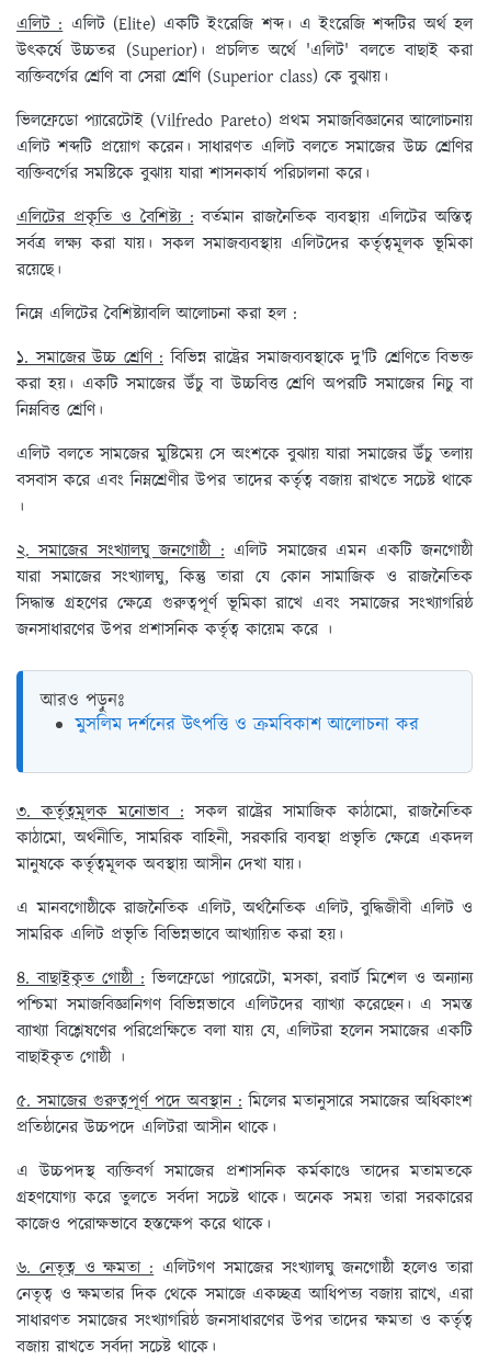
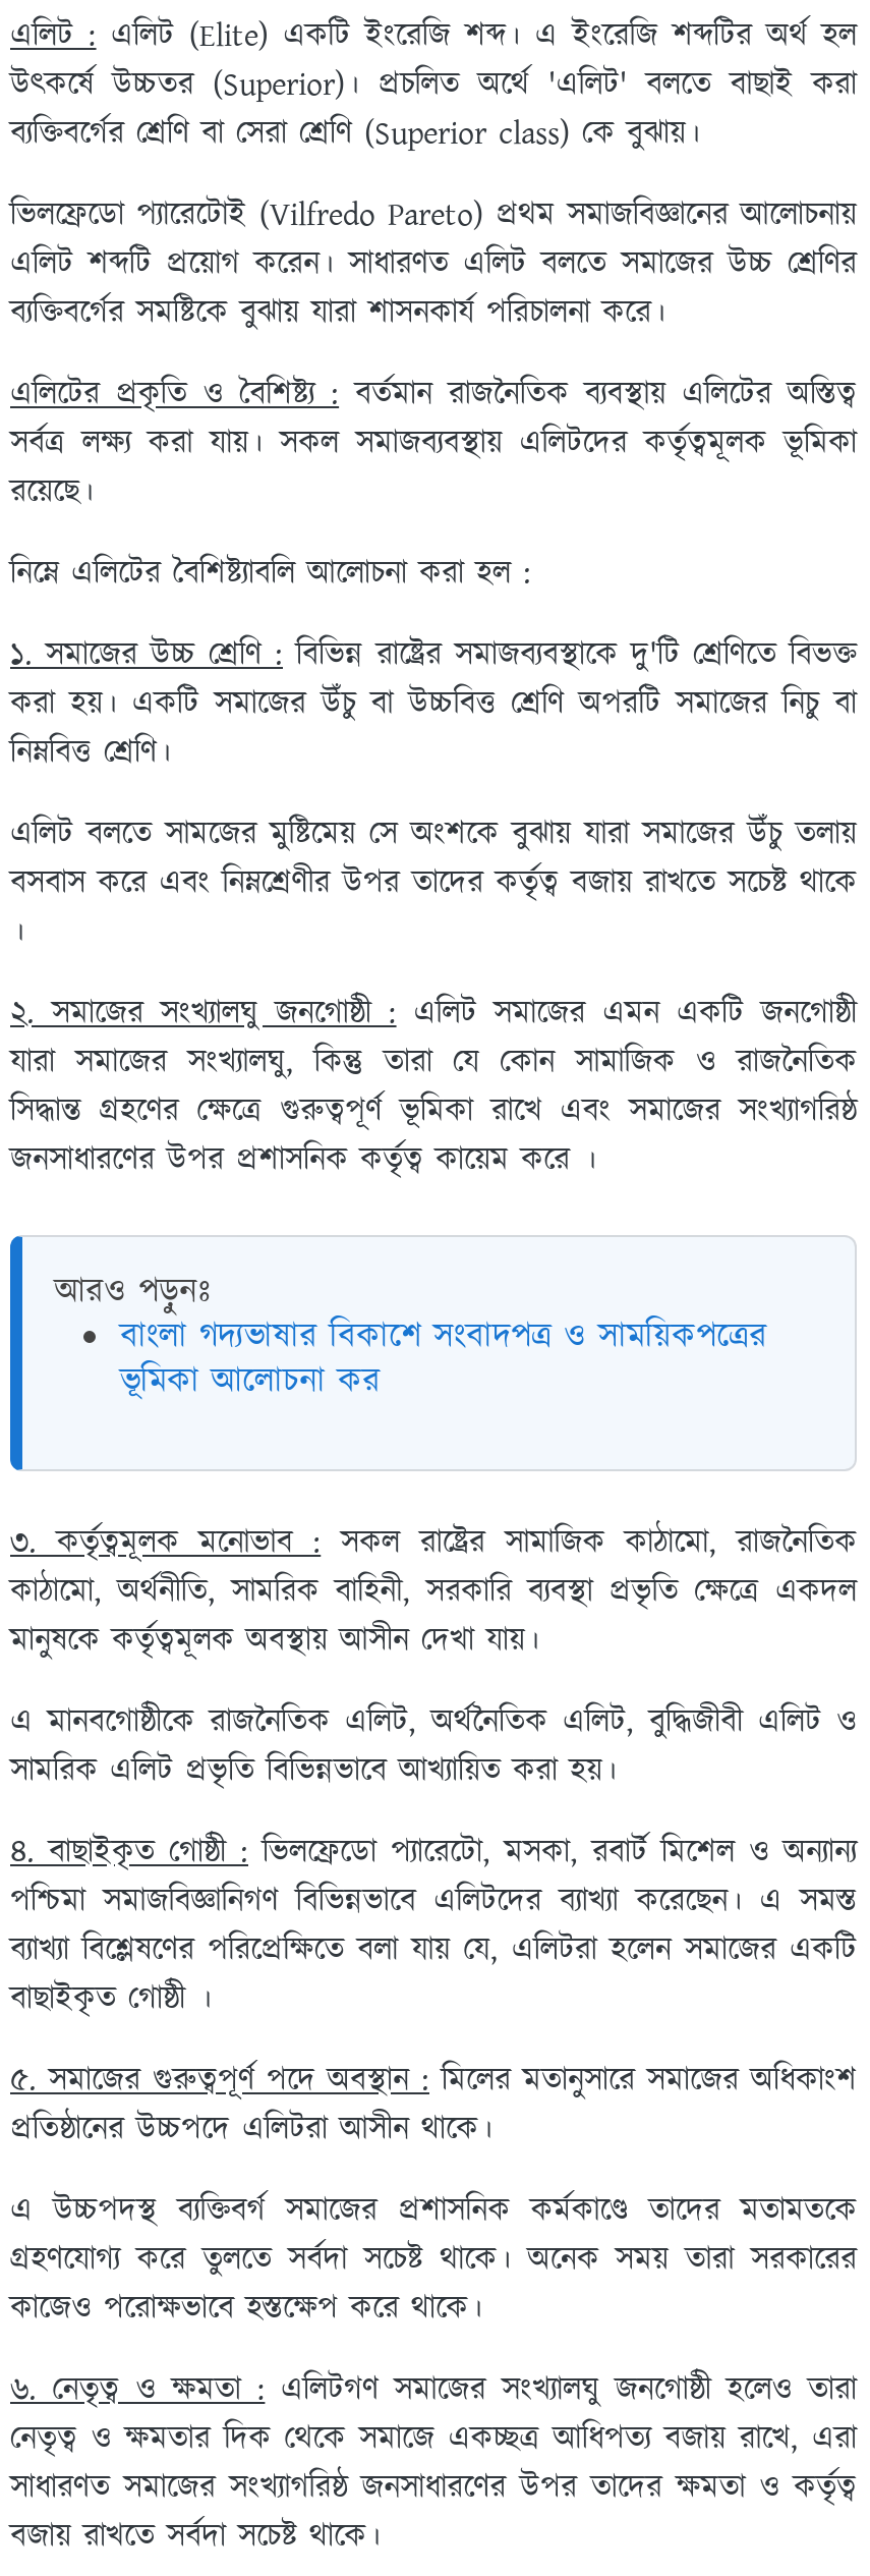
[76,712,419,738] মুসলিম দর্শনের উৎপত্তি ও ক্রমবিকাশ আলোচনা কর -> [120,1313,767,1407] বাংলা গদ্যভাষার বিকাশে সংবাদপত্র ও সাময়িকপত্রের | ভূমিকা আলোচনা কর

